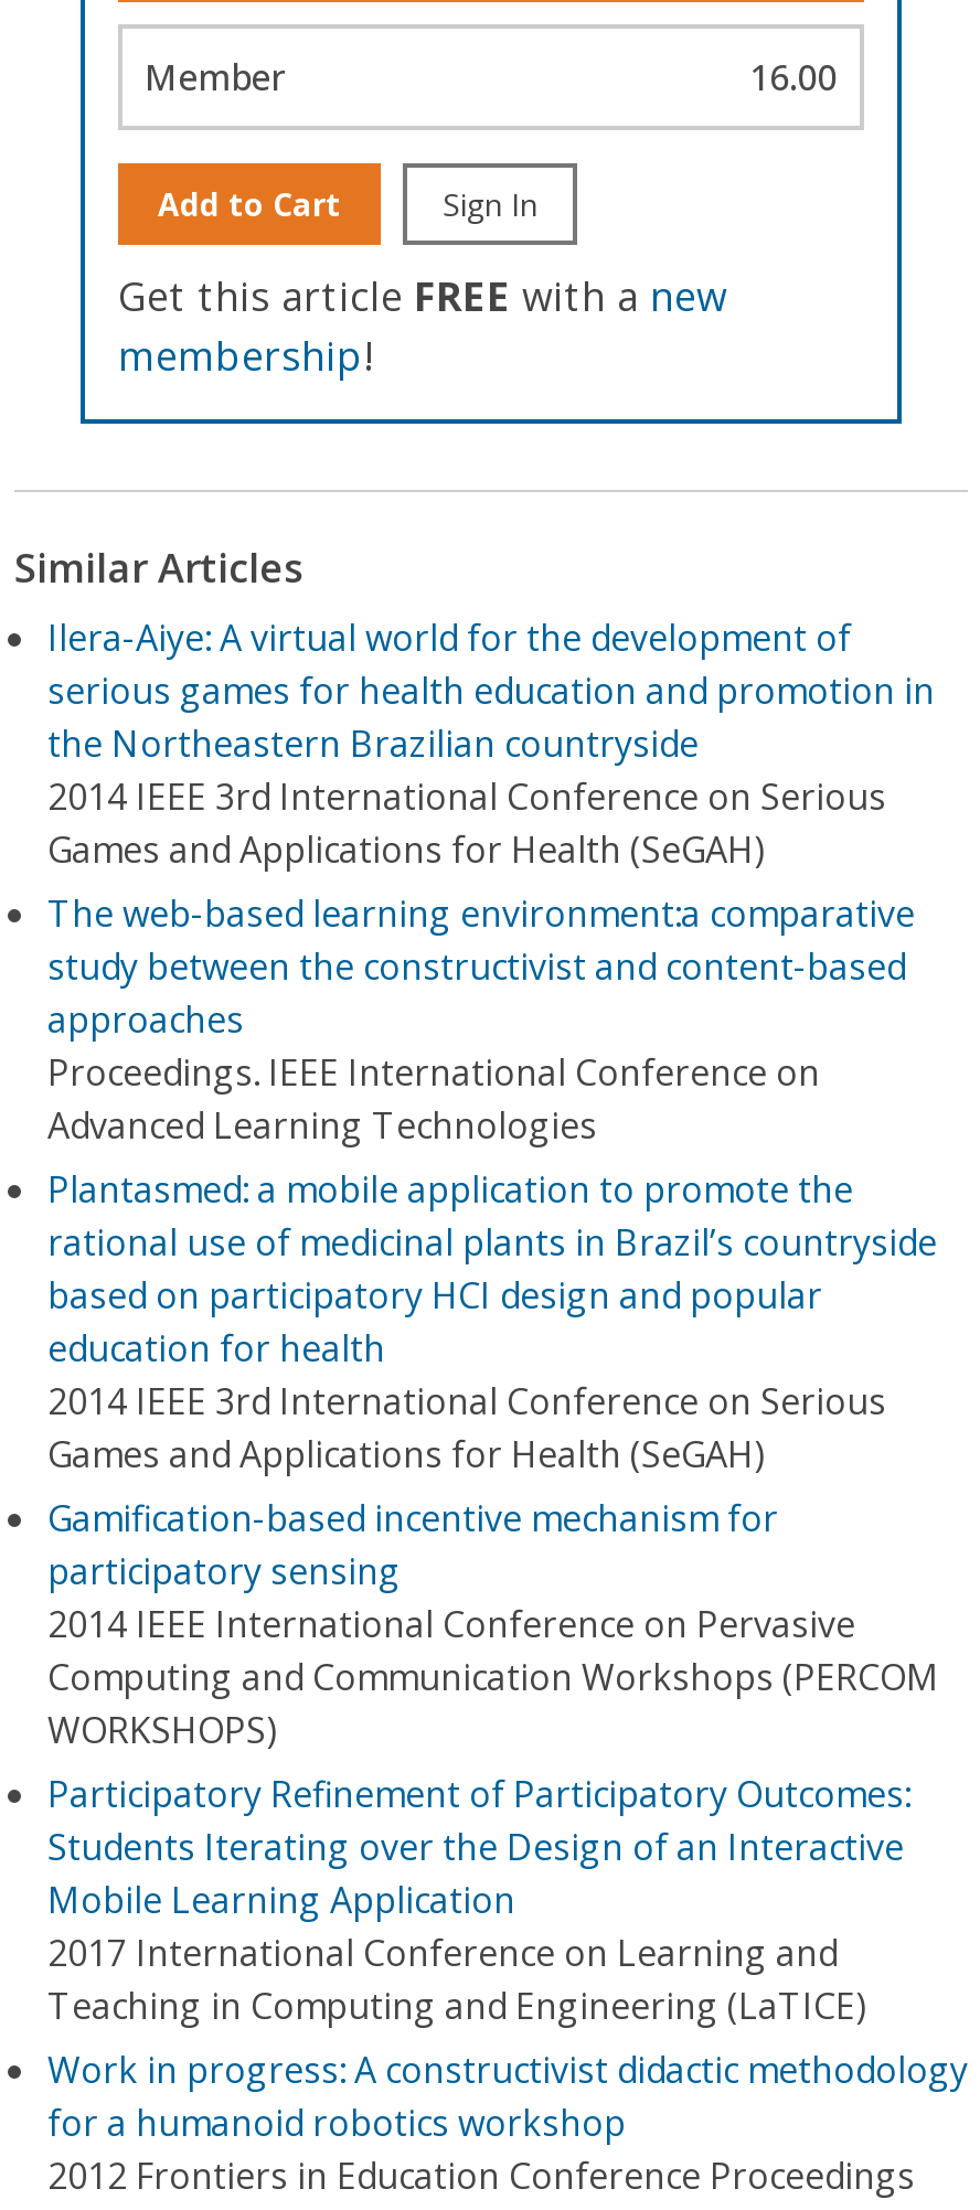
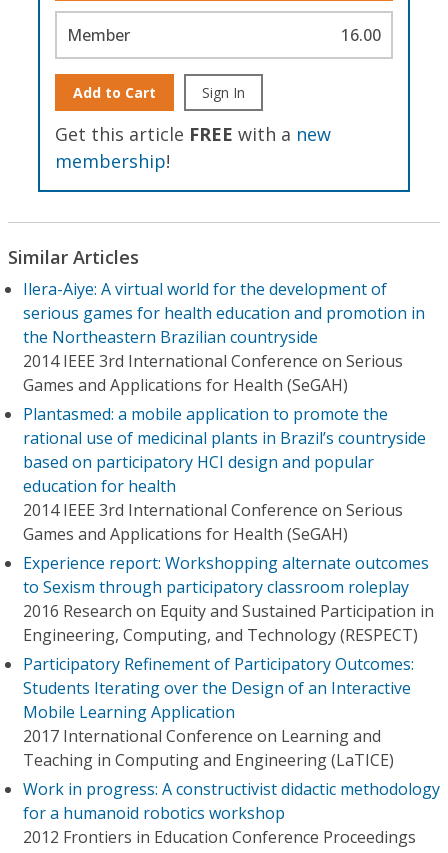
[47,889,915,1150] The web-based learning environment:a comparative | study between the constructivist and content-based | approaches | Proceedings. IEEE International Conference on | Advanced Learning Technologies -> none
[47,1494,939,1754] Gamification-based incentive mechanism for | participatory sensing | 2014 IEEE International Conference on Pervasive | Computing and Communication Workshops (PERCOM | WORKSHOPS) -> [23,552,434,646] Experience report: Workshopping alternate outcomes | to Sexism through participatory classroom roleplay | 2016 Research on Equity and Sustained Participation in | Engineering, Computing, and Technology (RESPECT)

